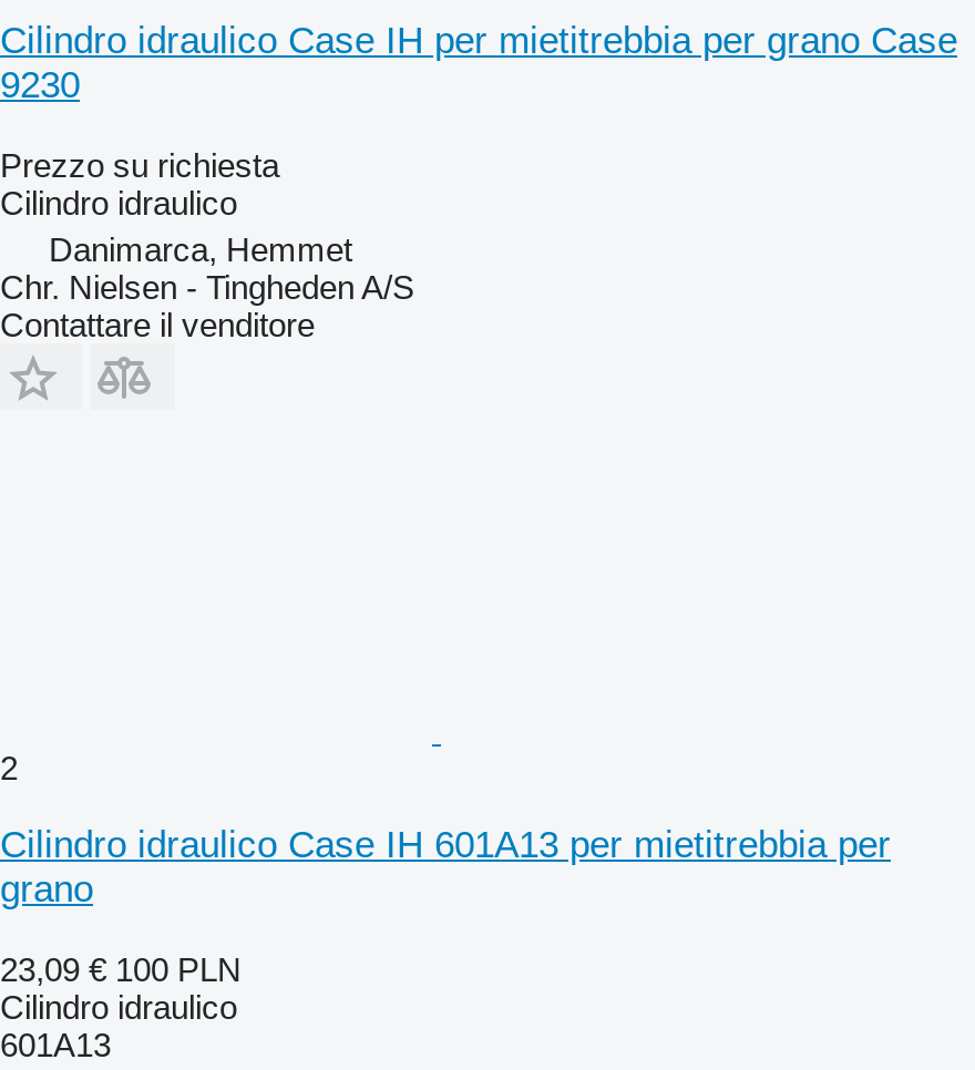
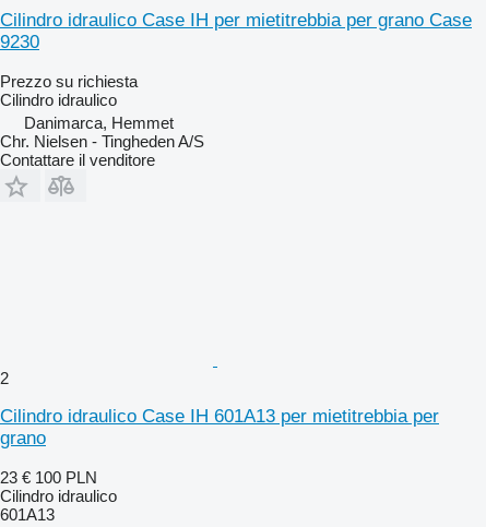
[0,950,242,988] 23,09 € 100 PLN -> [0,468,97,486] 23 € 100 PLN

